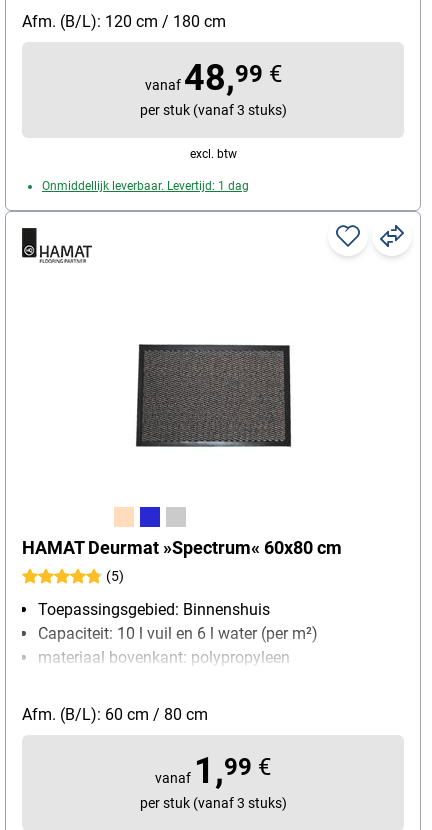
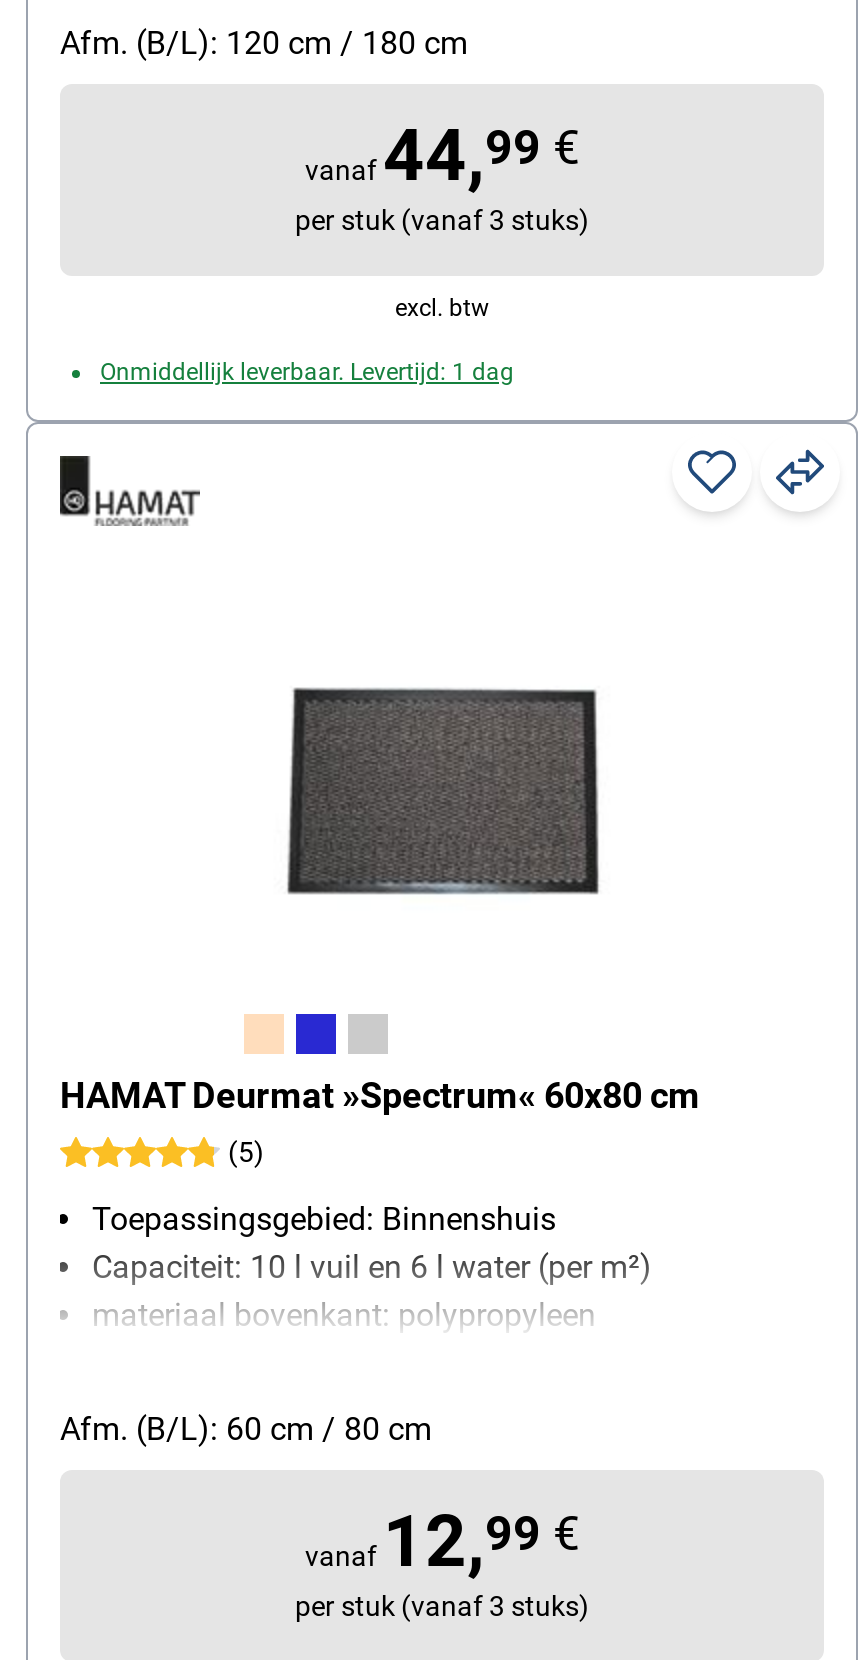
[144,57,281,99] vanaf48,99 € -> [305,114,579,198] vanaf44,99 €
[155,750,271,792] vanaf1,99 € -> [305,1500,579,1584] vanaf12,99 €

